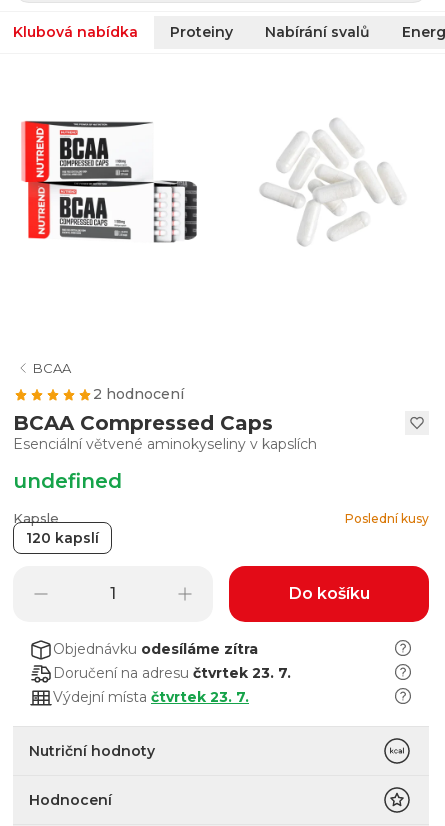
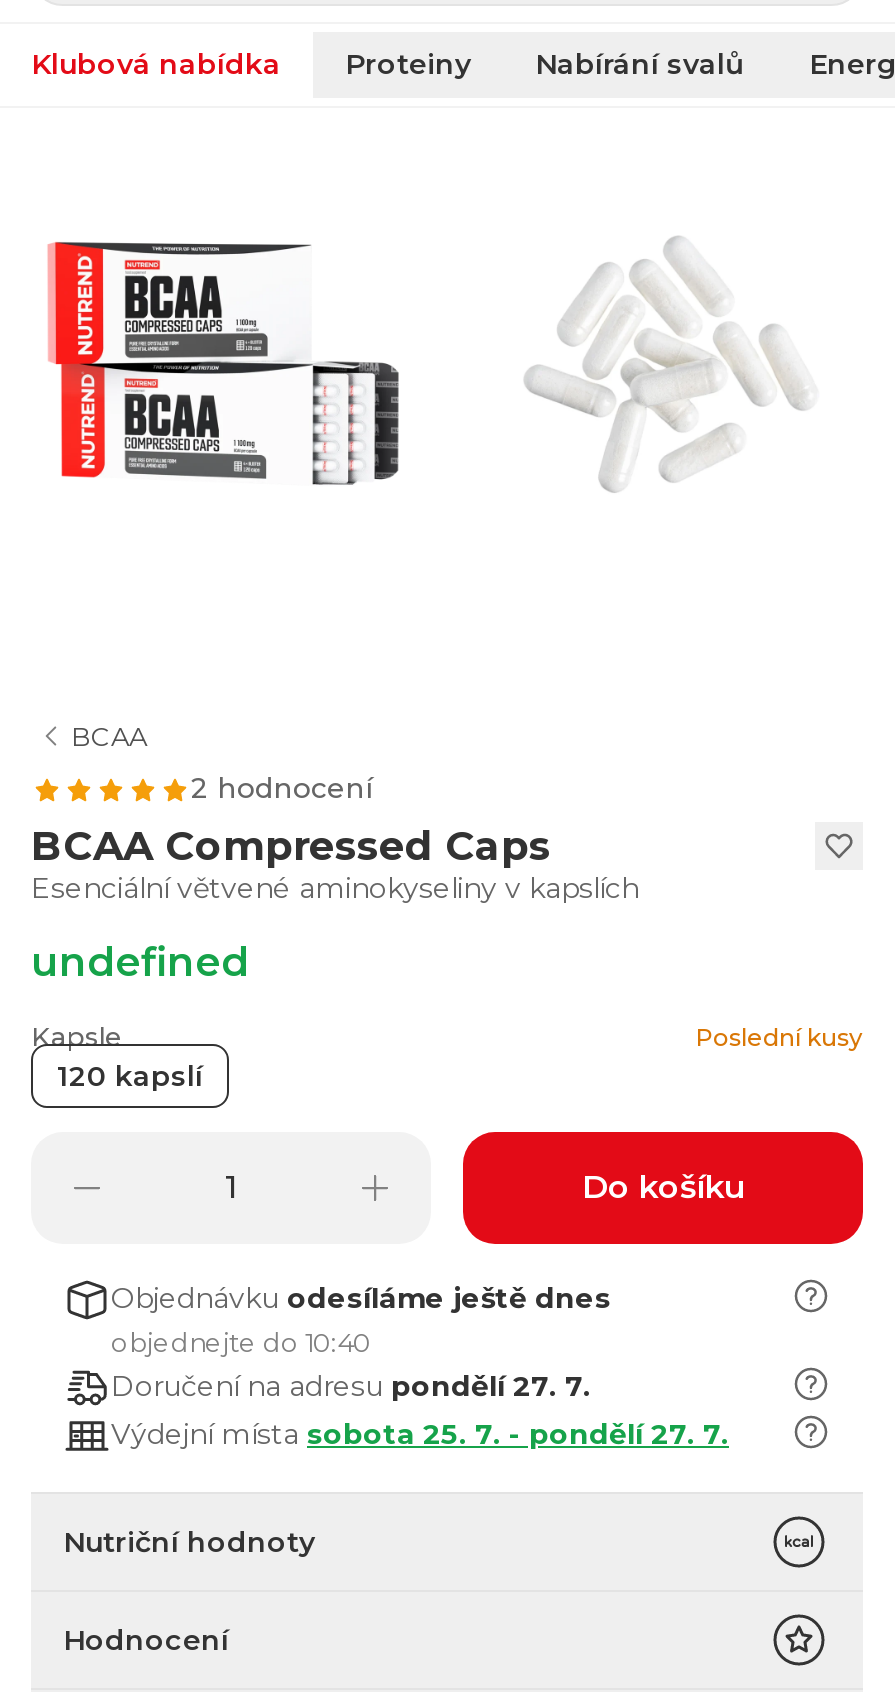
[53,640,291,706] Objednávku odesíláme zítra | Doručení na adresu čtvrtek 23. 7. | Výdejní místa čtvrtek 23. 7. -> [111,1280,729,1452] Objednávku odesíláme ještě dnes | objednejte do 10:40 | Doručení na adresu pondělí 27. 7. | Výdejní místa sobota 25. 7. - pondělí 27. 7.

